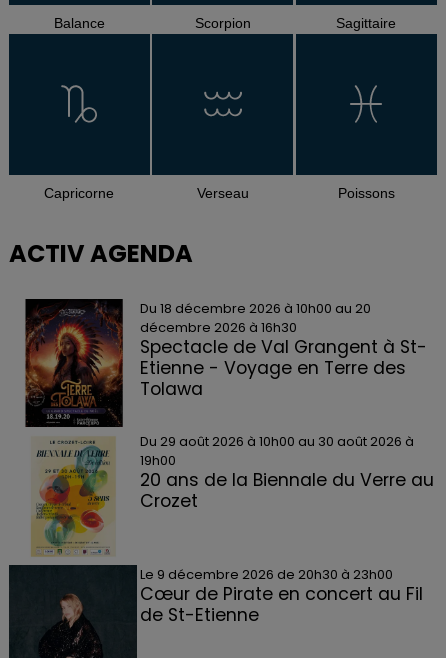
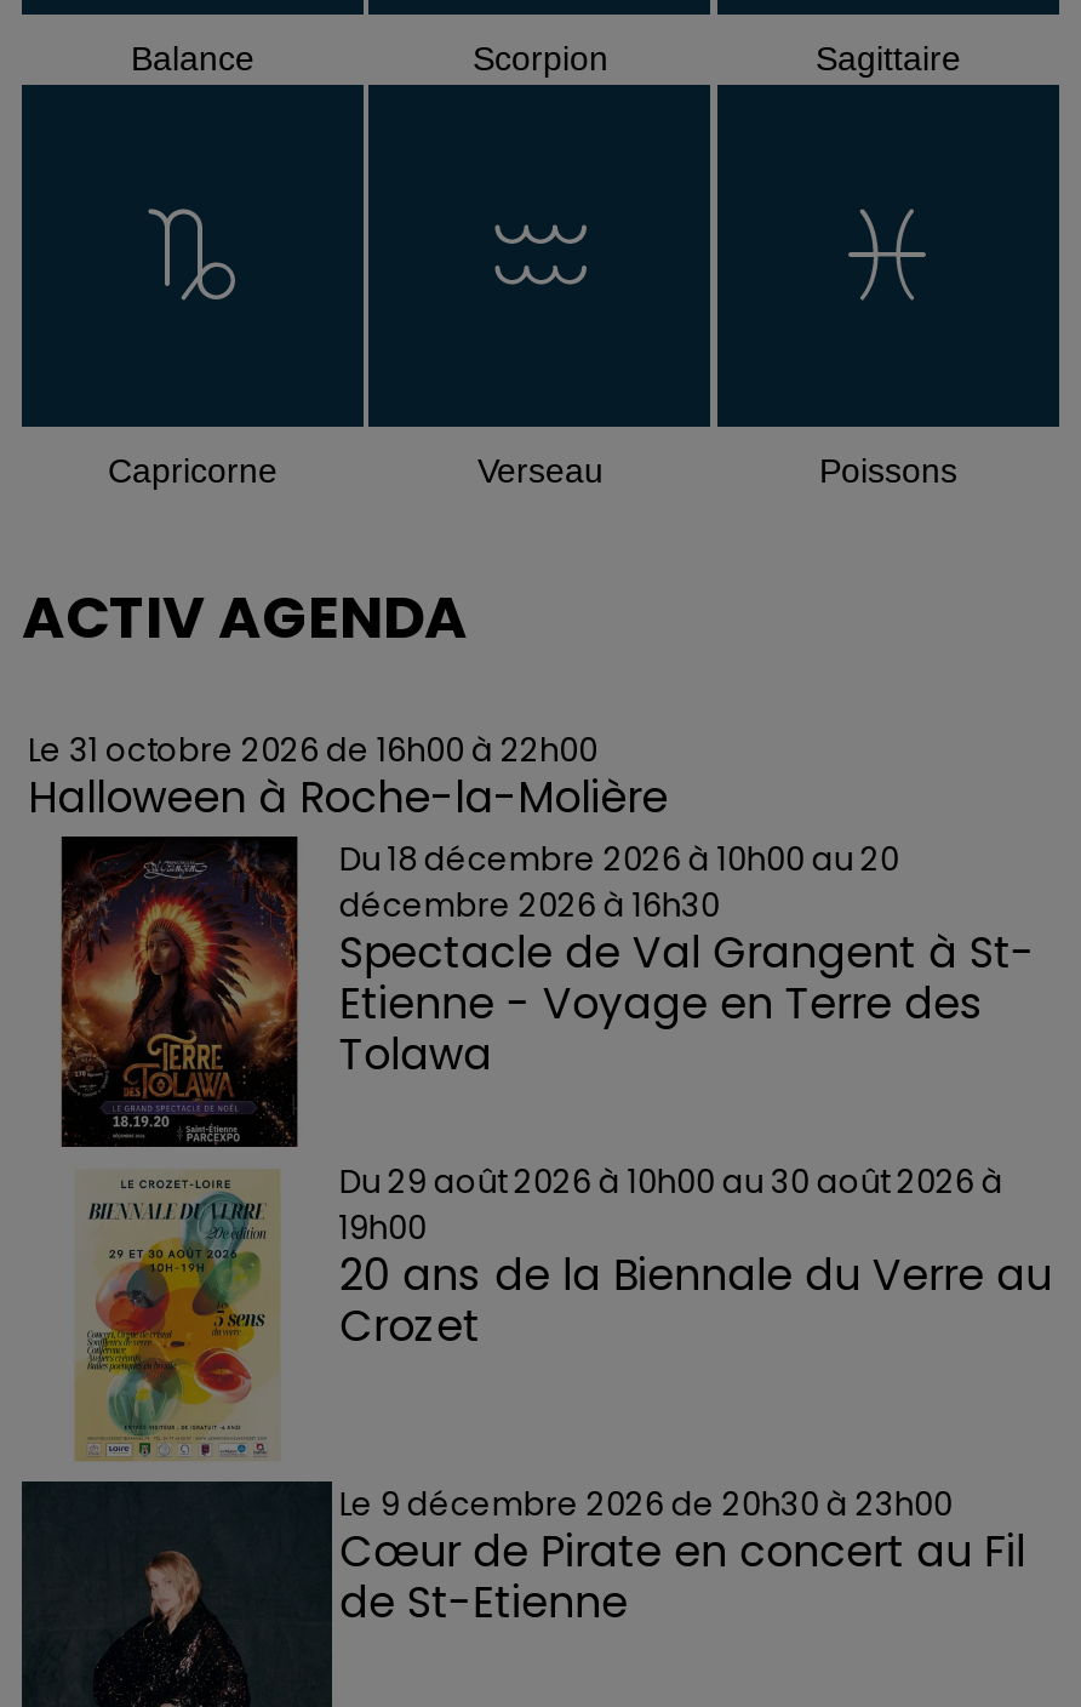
none -> [28,727,668,826] Le 31 octobre 2026 de 16h00 à 22h00 | Halloween à Roche-la-Molière

